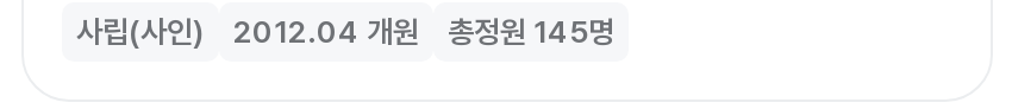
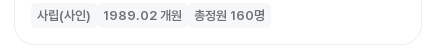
[233,14,614,50] 2012.04 개원 | 총정원 145명 -> [103,8,265,23] 1989.02 개원 | 총정원 160명

